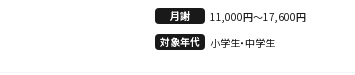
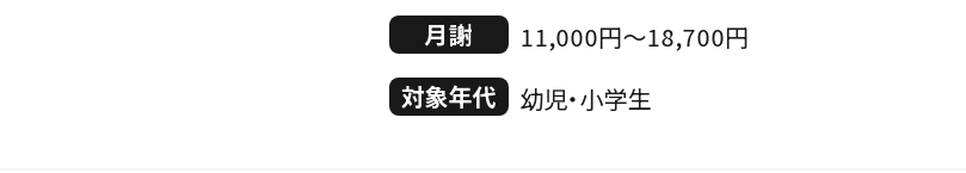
[170,8,306,24] 月謝 11,000円〜17,600円 -> [425,16,749,54] 月謝 11,000円〜18,700円
[210,35,275,50] 小学生・中学生 -> [520,80,651,116] 幼児・小学生

